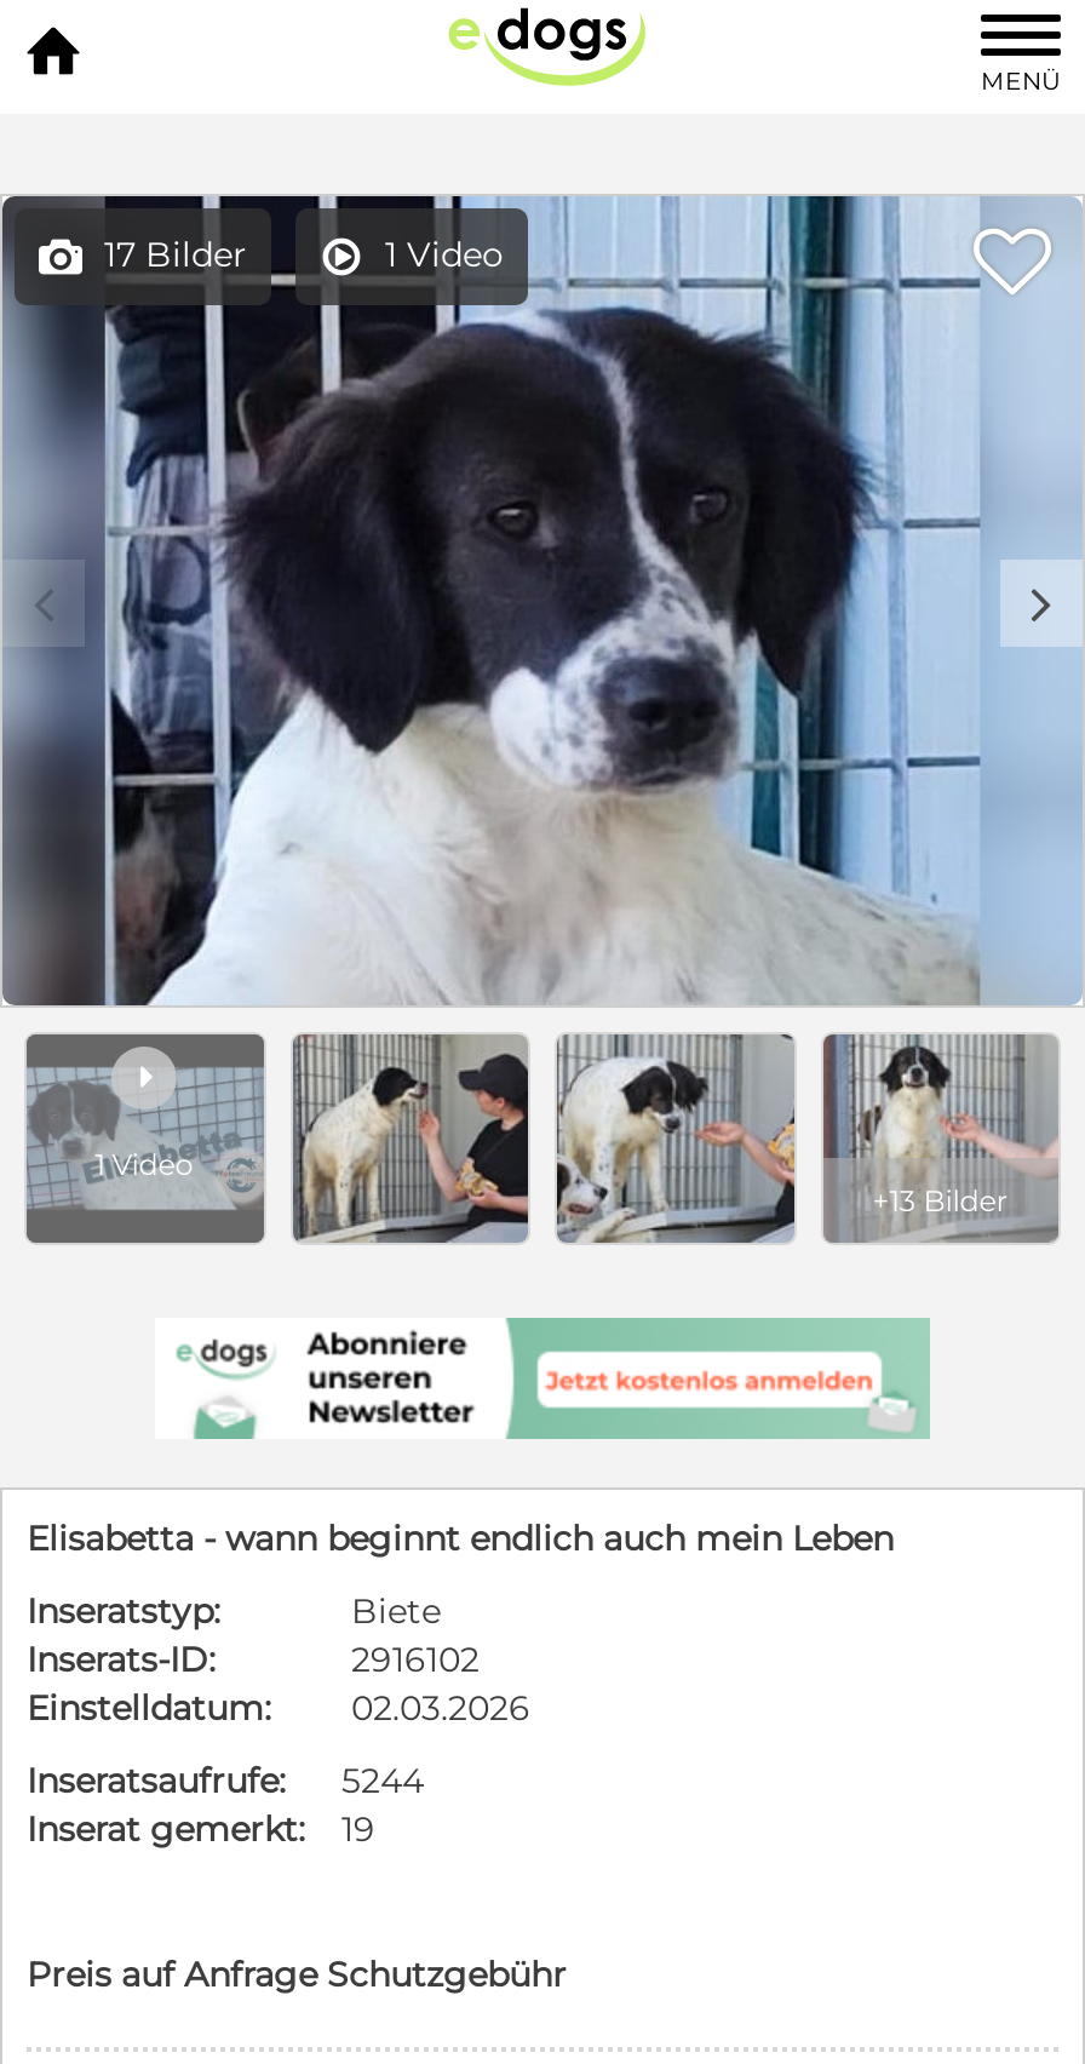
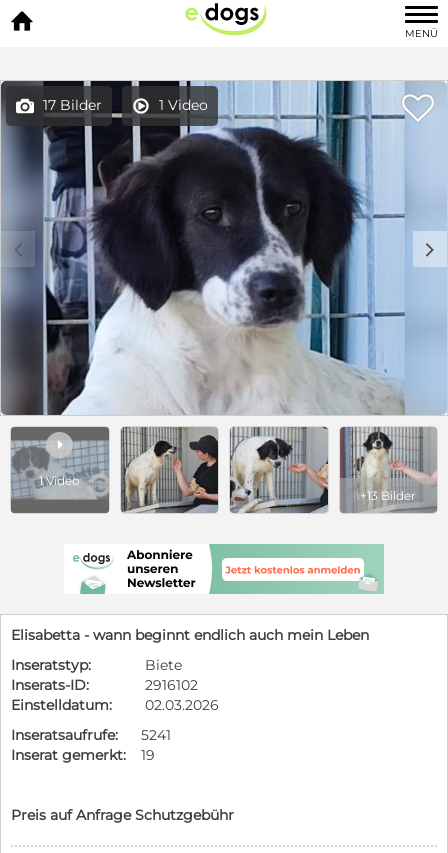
[27,1758,424,1802] Inseratsaufrufe: 5244 -> [11,726,171,744] Inseratsaufrufe: 5241

